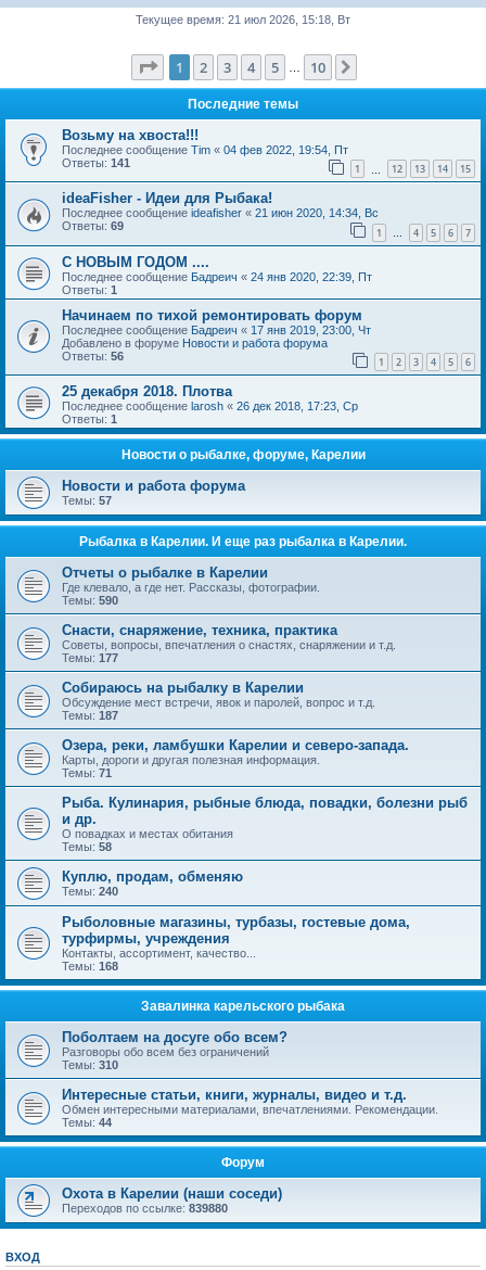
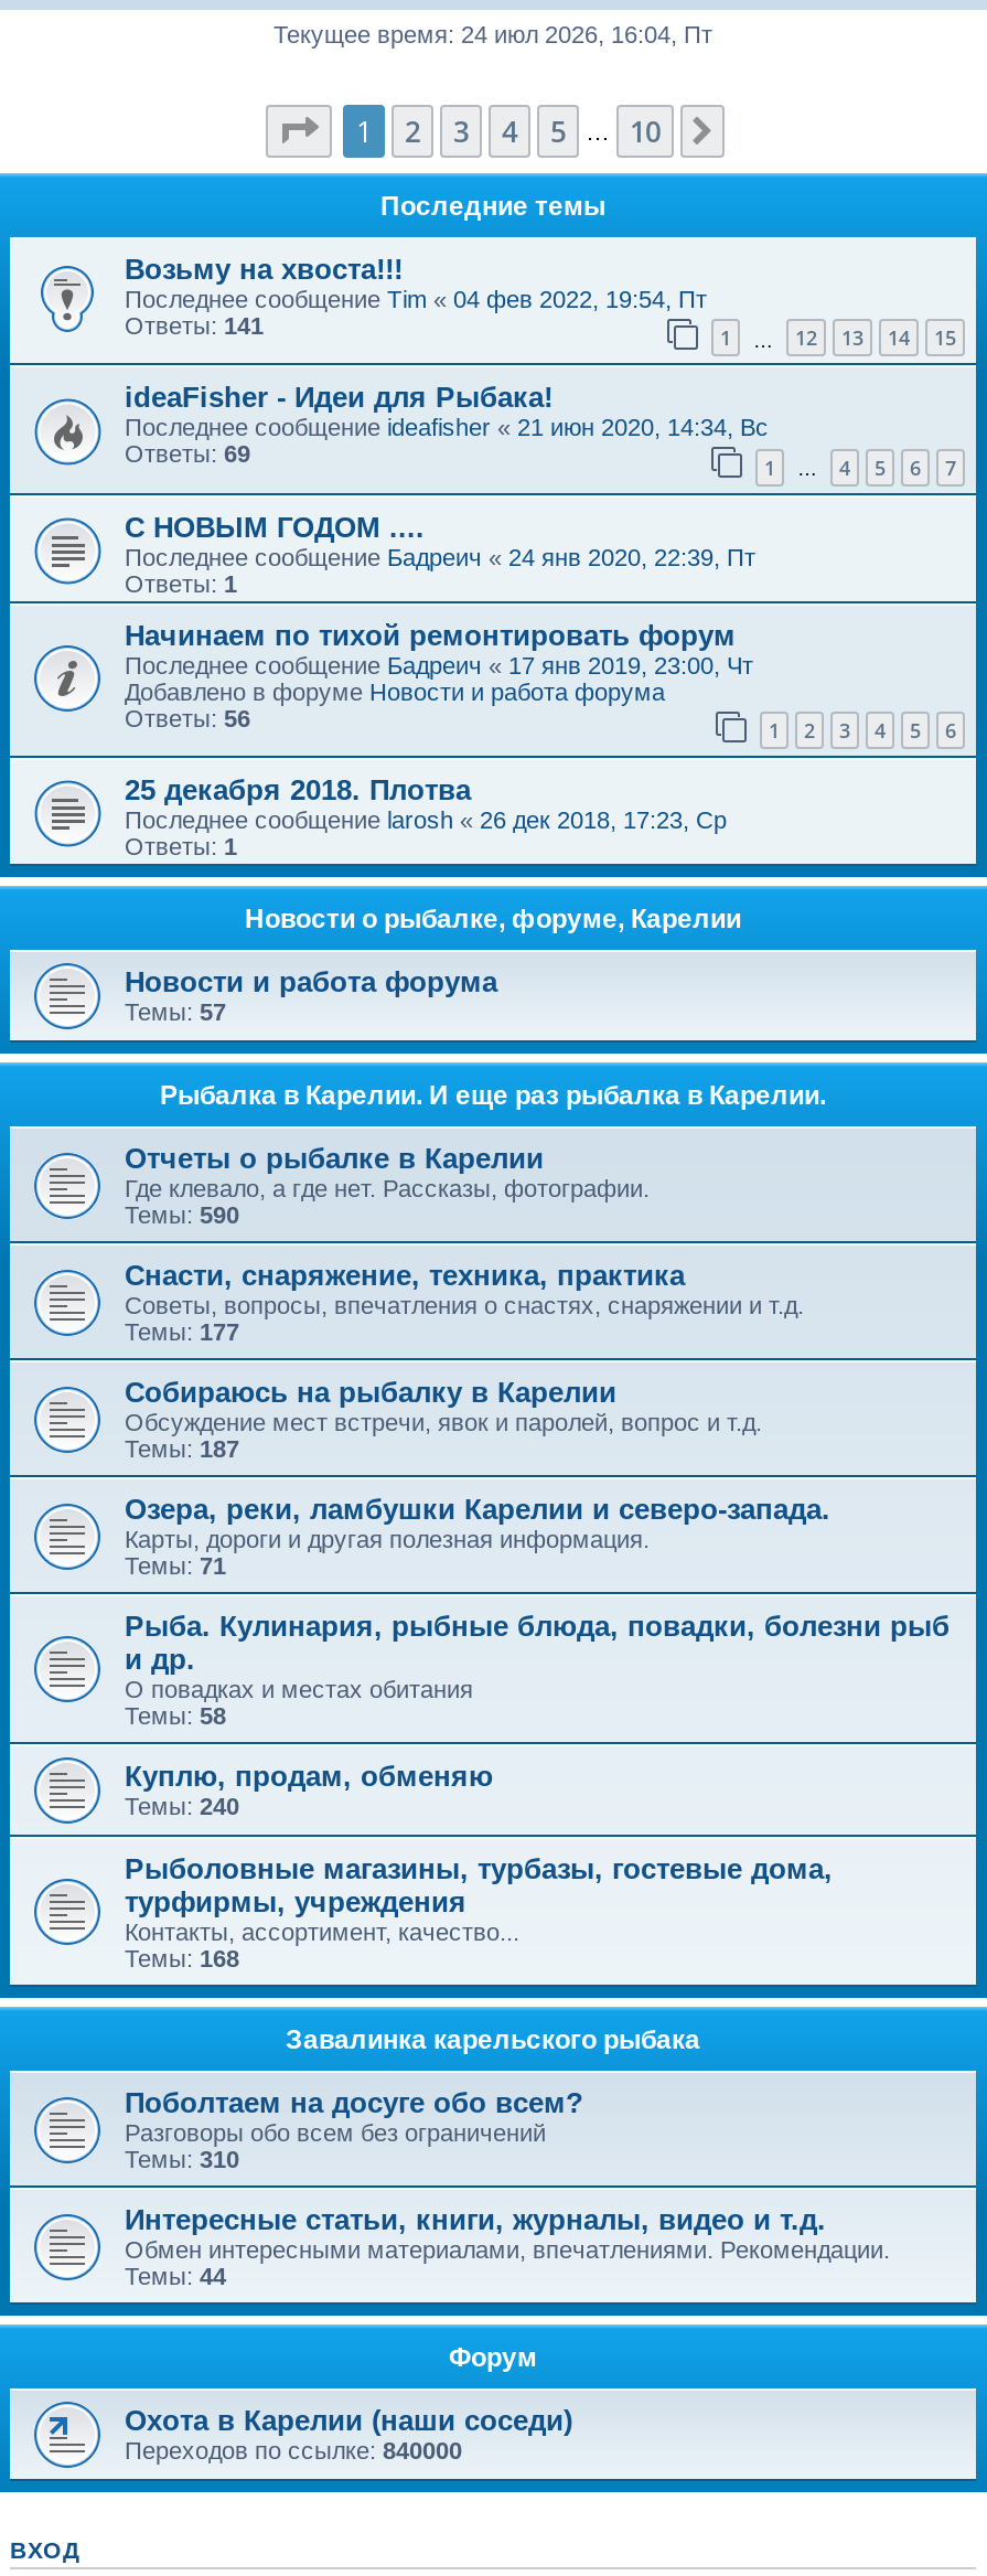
[136,13,350,26] Текущее время: 21 июл 2026, 15:18, Вт -> [273,21,712,47] Текущее время: 24 июл 2026, 16:04, Пт
[62,1202,228,1215] Переходов по ссылке:839880 -> [125,2438,462,2464] Переходов по ссылке:840000

